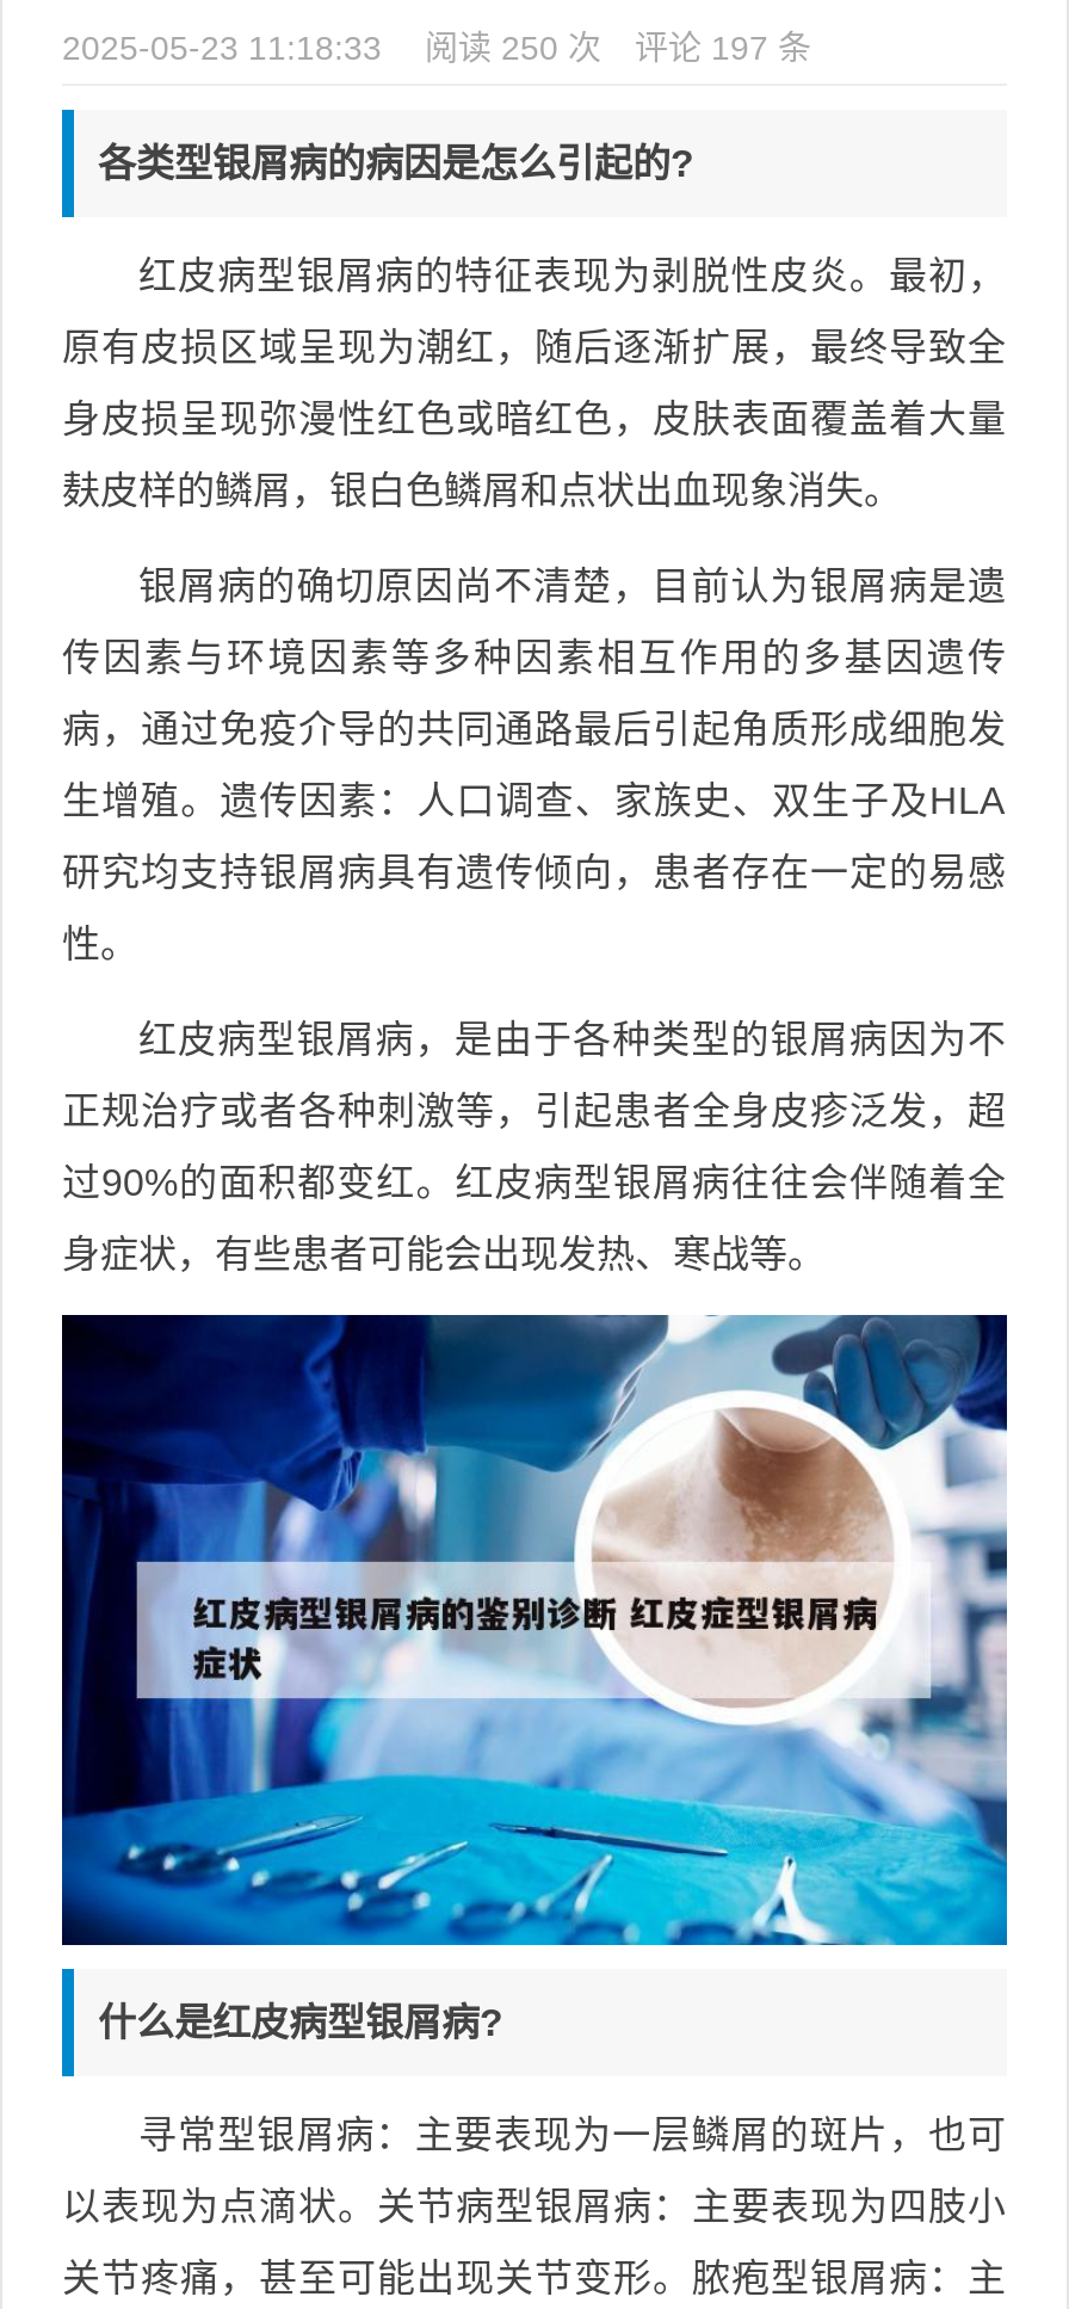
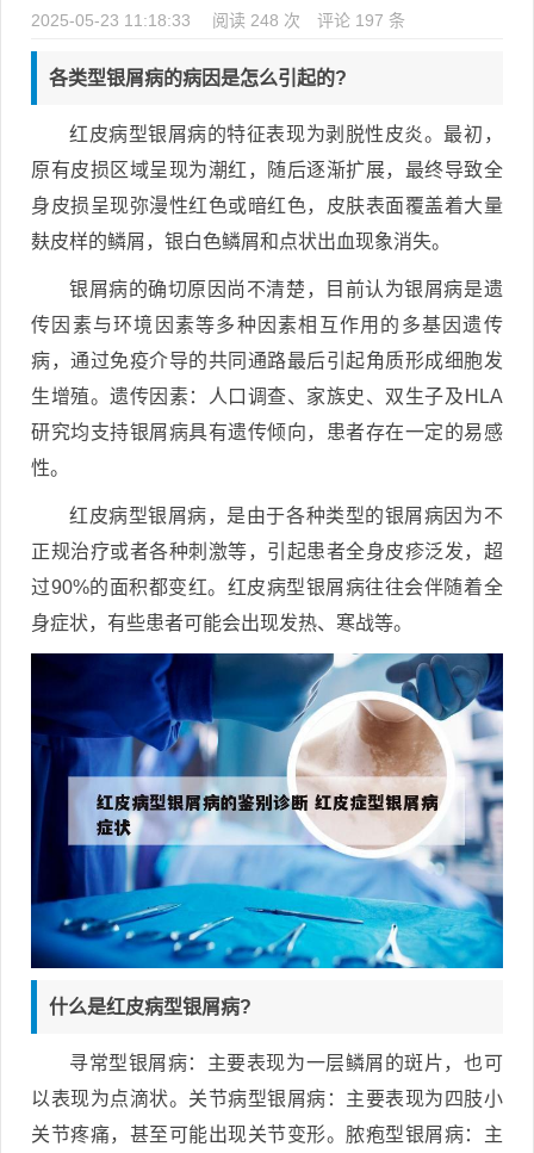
[62,29,811,67] 2025-05-23 11:18:33 阅读 250 次 评论 197 条 -> [31,11,405,30] 2025-05-23 11:18:33 阅读 248 次 评论 197 条

